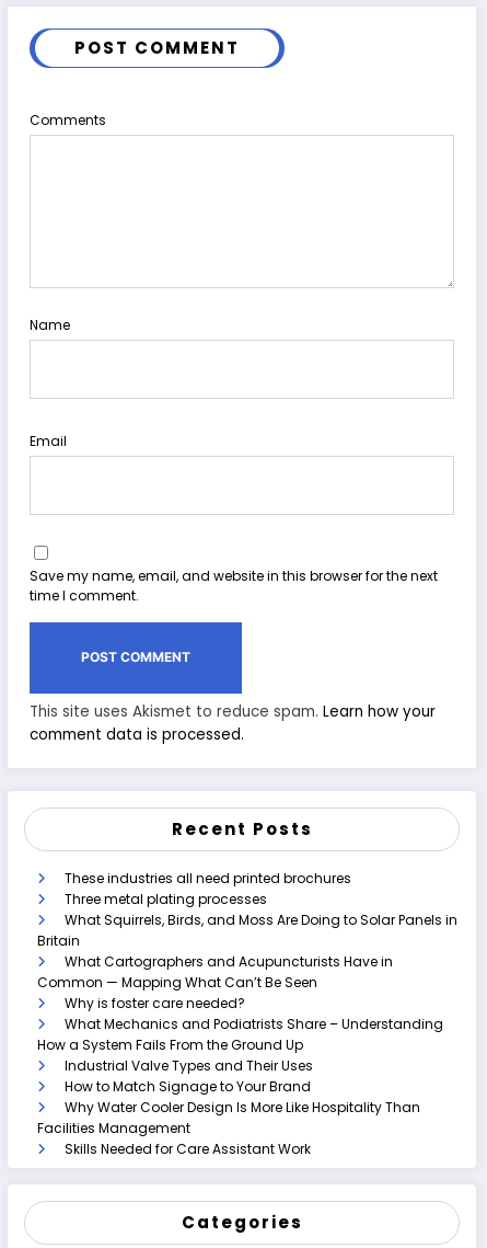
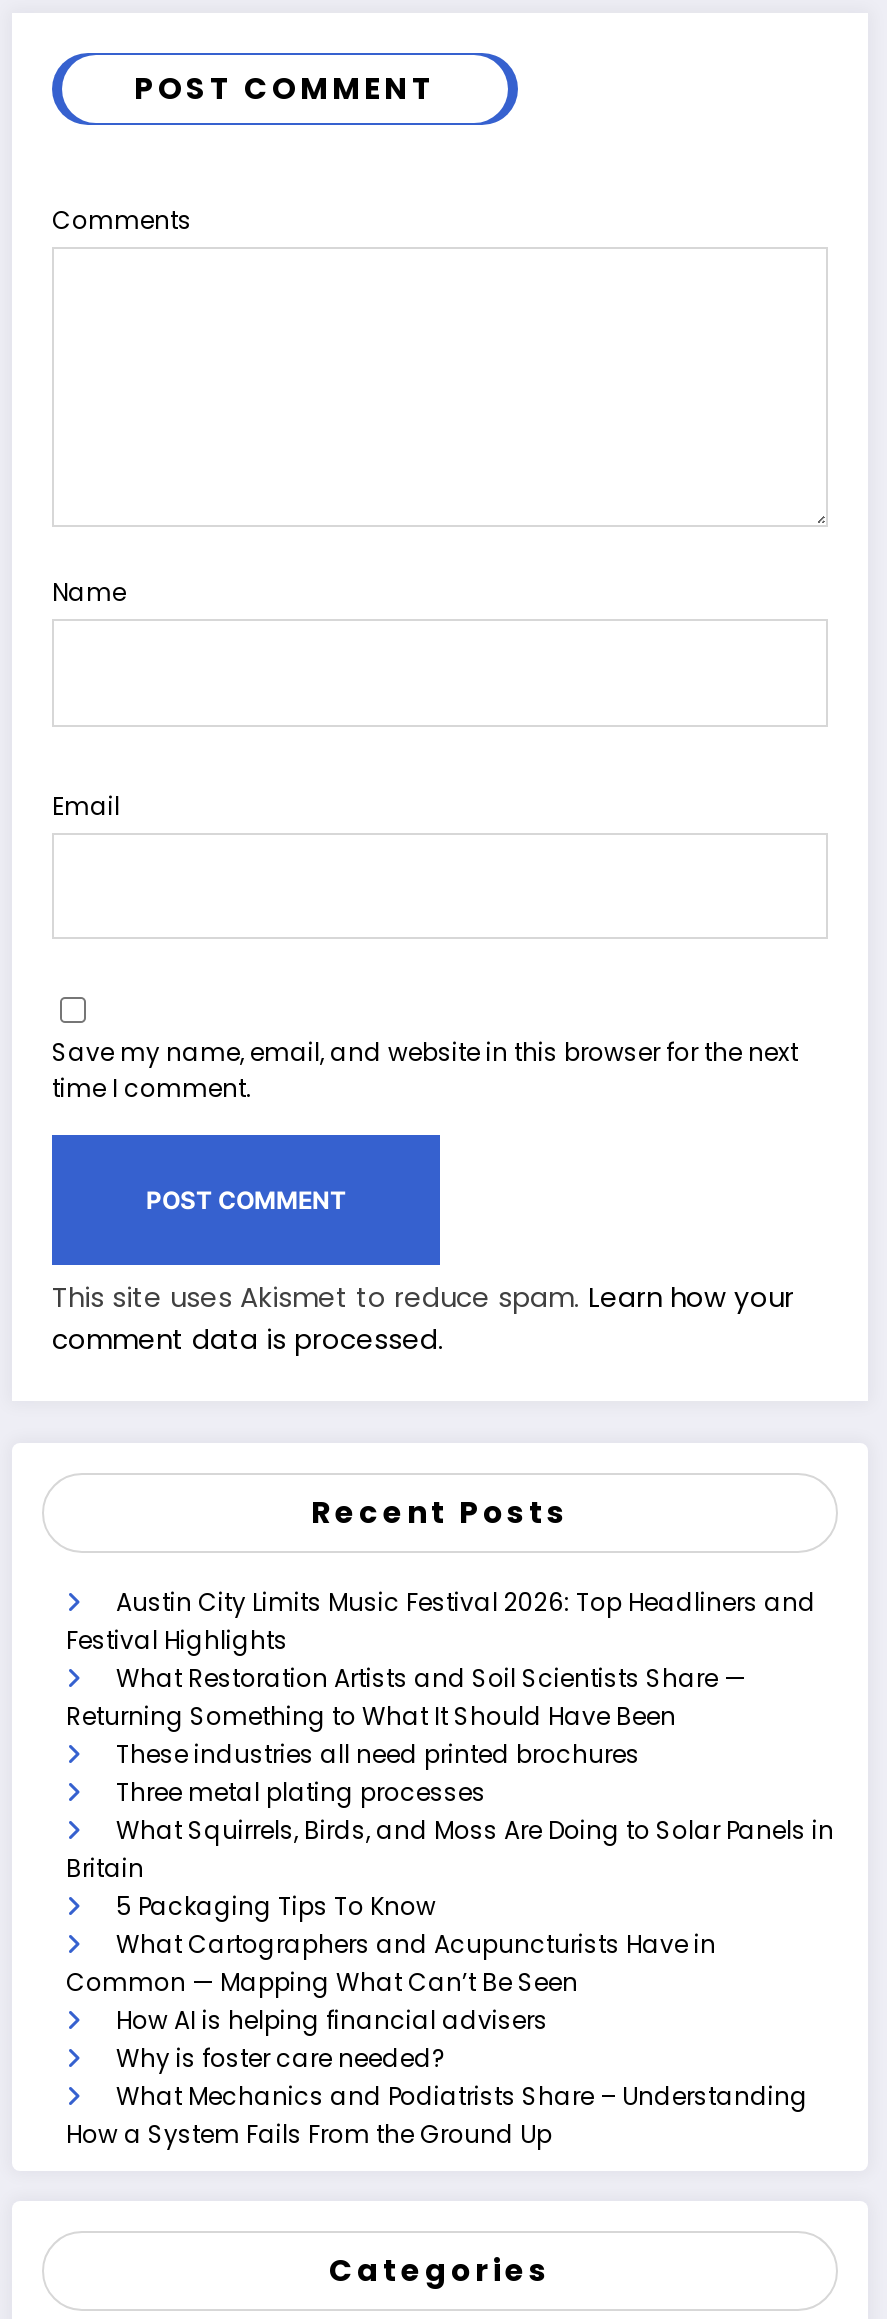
none -> [66,1585,816,1733] Austin City Limits Music Festival 2026: Top Headliners and | Festival Highlights | What Restoration Artists and Soil Scientists Share — | Returning Something to What It Should Have Been
moved [37,868,457,949] -> [66,1737,834,1885]: These industries all need printed brochures | Three metal plating processes | What Squirrels, Birds, and Moss Are Doing to Solar Panels in | Britain
moved [37,952,393,991] -> [66,1927,716,1999]: What Cartographers and Acupuncturists Have in | Common — Mapping What Can’t Be Seen
none -> [116,1889,436,1923] 5 Packaging Tips To Know
moved [37,993,443,1054] -> [66,2041,808,2151]: Why is foster care needed? | What Mechanics and Podiatrists Share – Understanding | How a System Fails From the Ground Up
none -> [116,2003,548,2037] How AI is helping financial advisers
[37,1056,420,1158] Industrial Valve Types and Their Uses | How to Match Signage to Your Brand | Why Water Cooler Design Is More Like Hospitality Than | Facilities Management | Skills Needed for Care Assistant Work -> none

